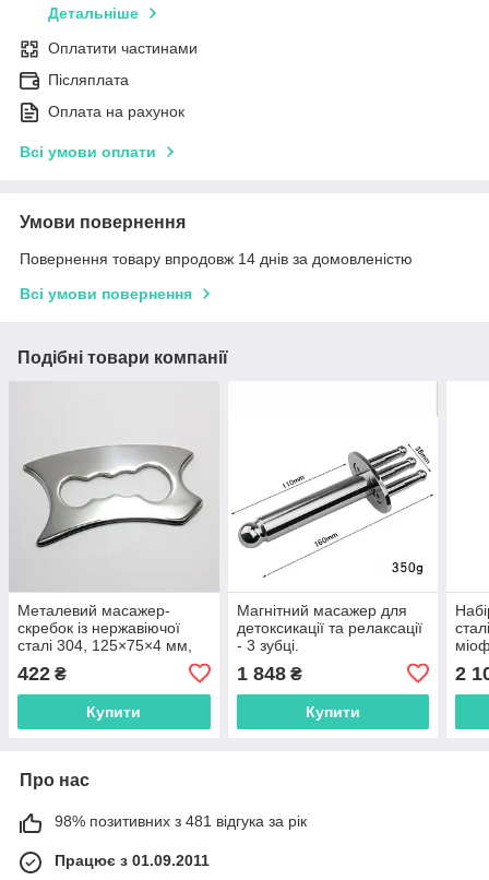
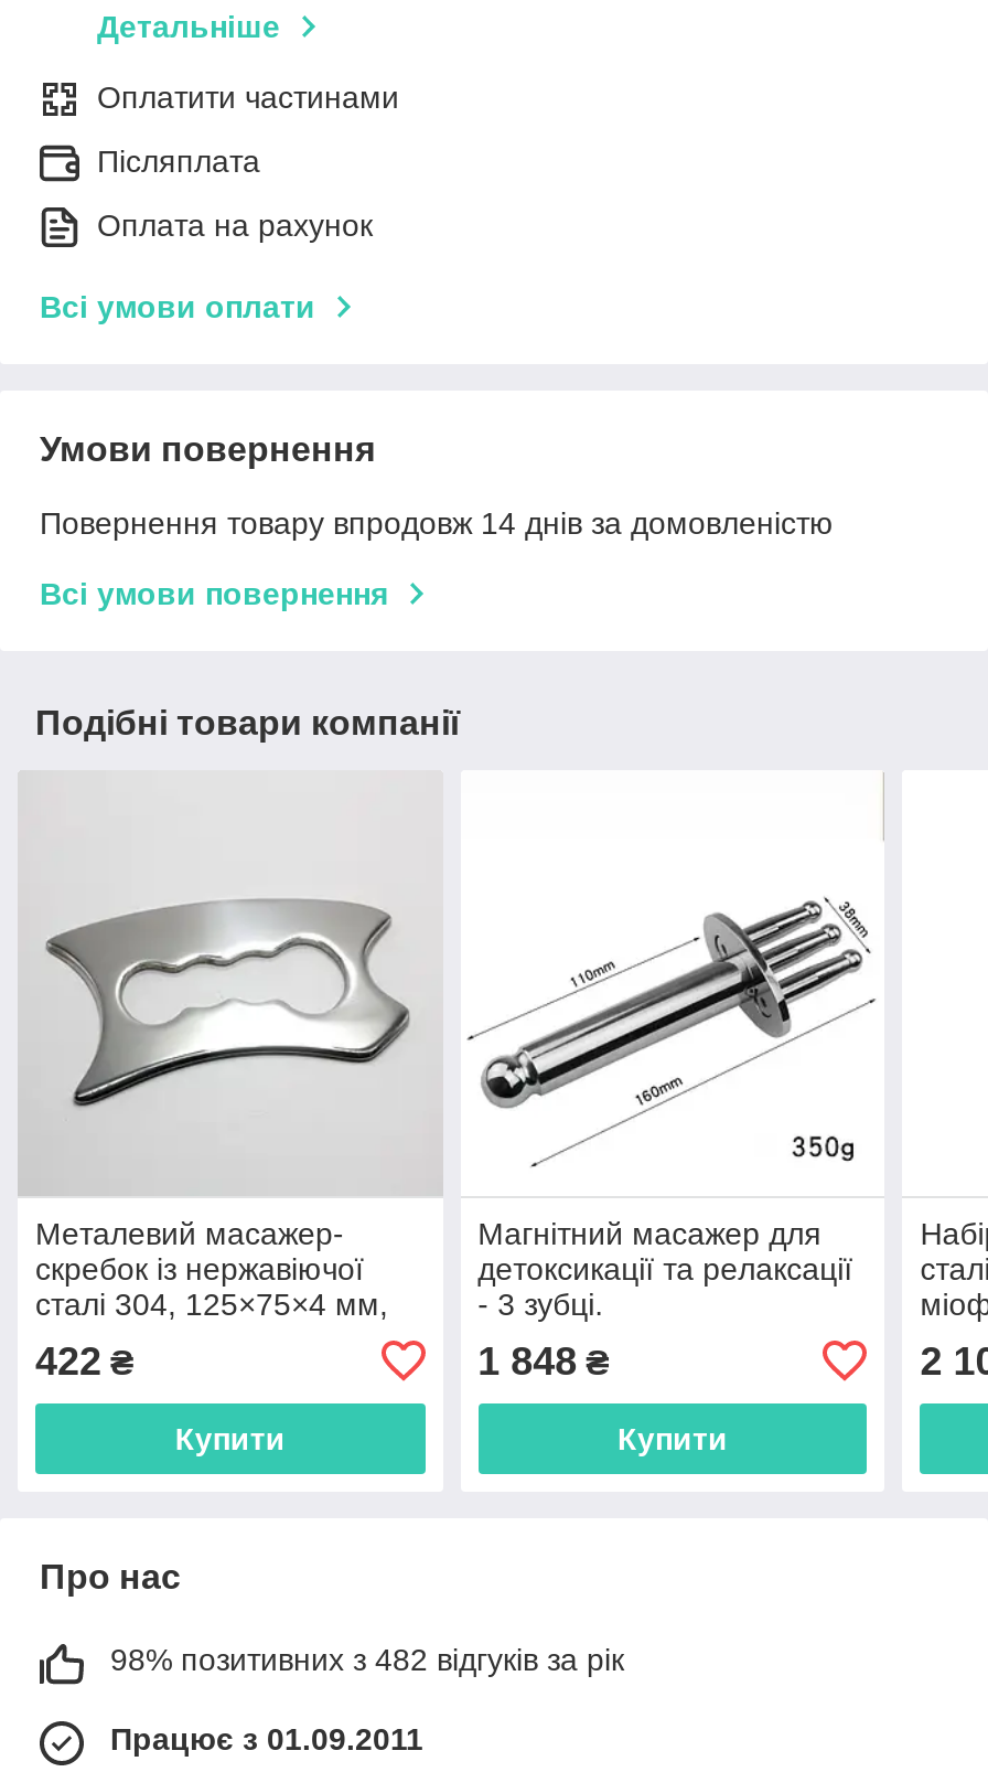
[55,812,307,830] 98% позитивних з 481 відгука за рік -> [110,1641,624,1677] 98% позитивних з 482 відгуків за рік

